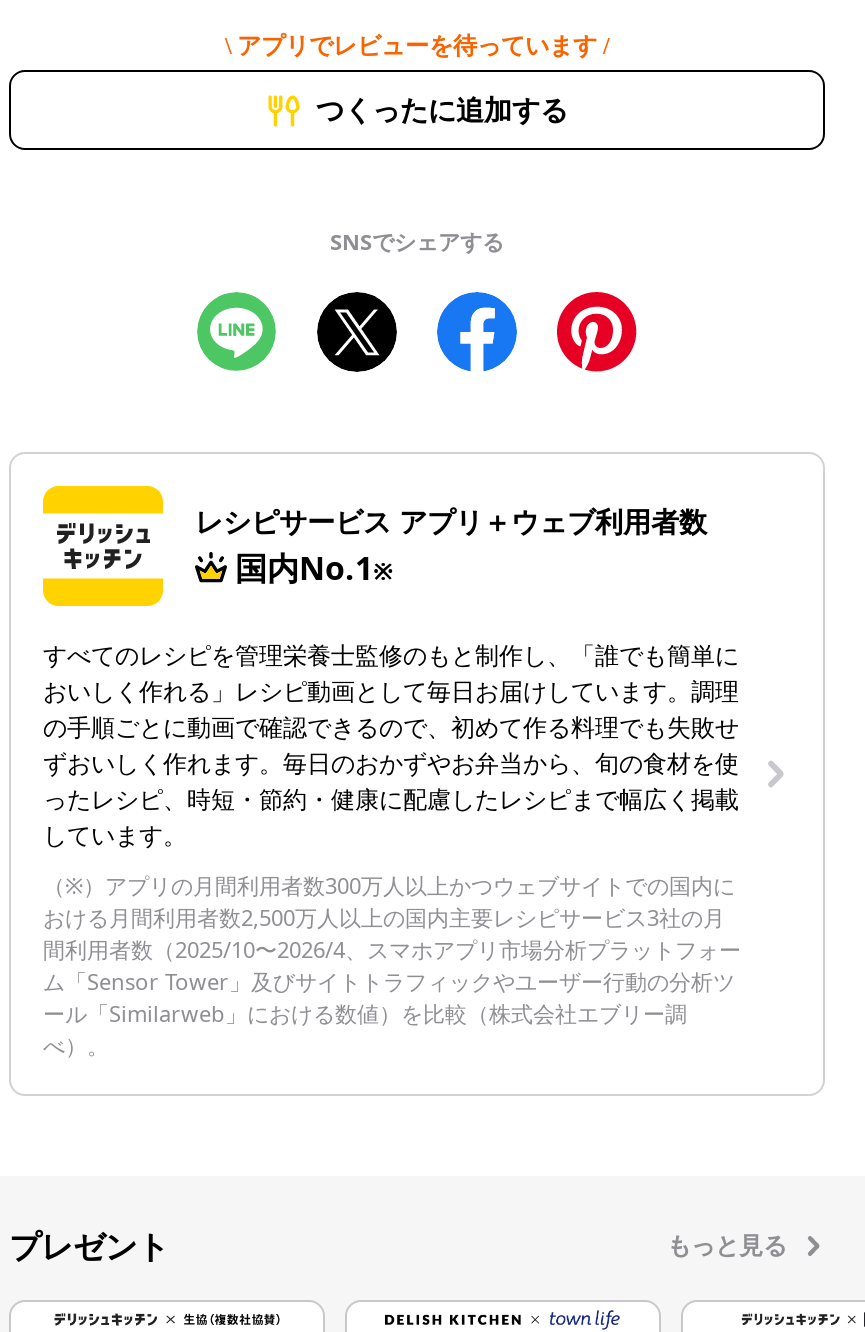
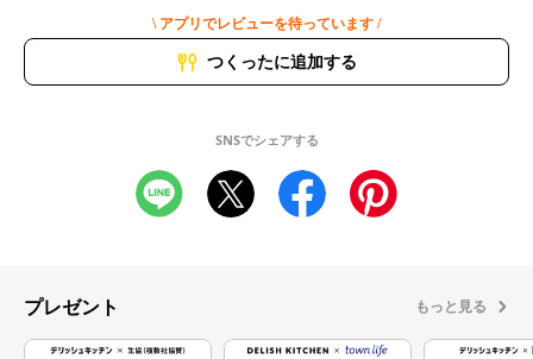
[41,484,741,1060] [image] | レシピサービス アプリ＋ウェブ利用者数 | 国内No.1※ | すべてのレシピを管理栄養士監修のもと制作し、「誰でも簡単に | おいしく作れる」レシピ動画として毎日お届けしています。調理 | の手順ごとに動画で確認できるので、初めて作る料理でも失敗せ | ずおいしく作れます。毎日のおかずやお弁当から、旬の食材を使 | ったレシピ、時短・節約・健康に配慮したレシピまで幅広く掲載 | しています。 | （※）アプリの月間利用者数300万人以上かつウェブサイトでの国内に | おける月間利用者数2,500万人以上の国内主要レシピサービス3社の月 | 間利用者数（2025/10〜2026/4、スマホアプリ市場分析プラットフォー | ム「Sensor Tower」及びサイトトラフィックやユーザー行動の分析ツ | ール「Similarweb」における数値）を比較（株式会社エブリー調 | べ）。 -> none

